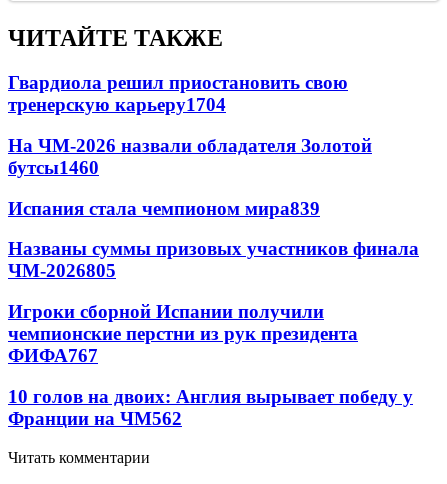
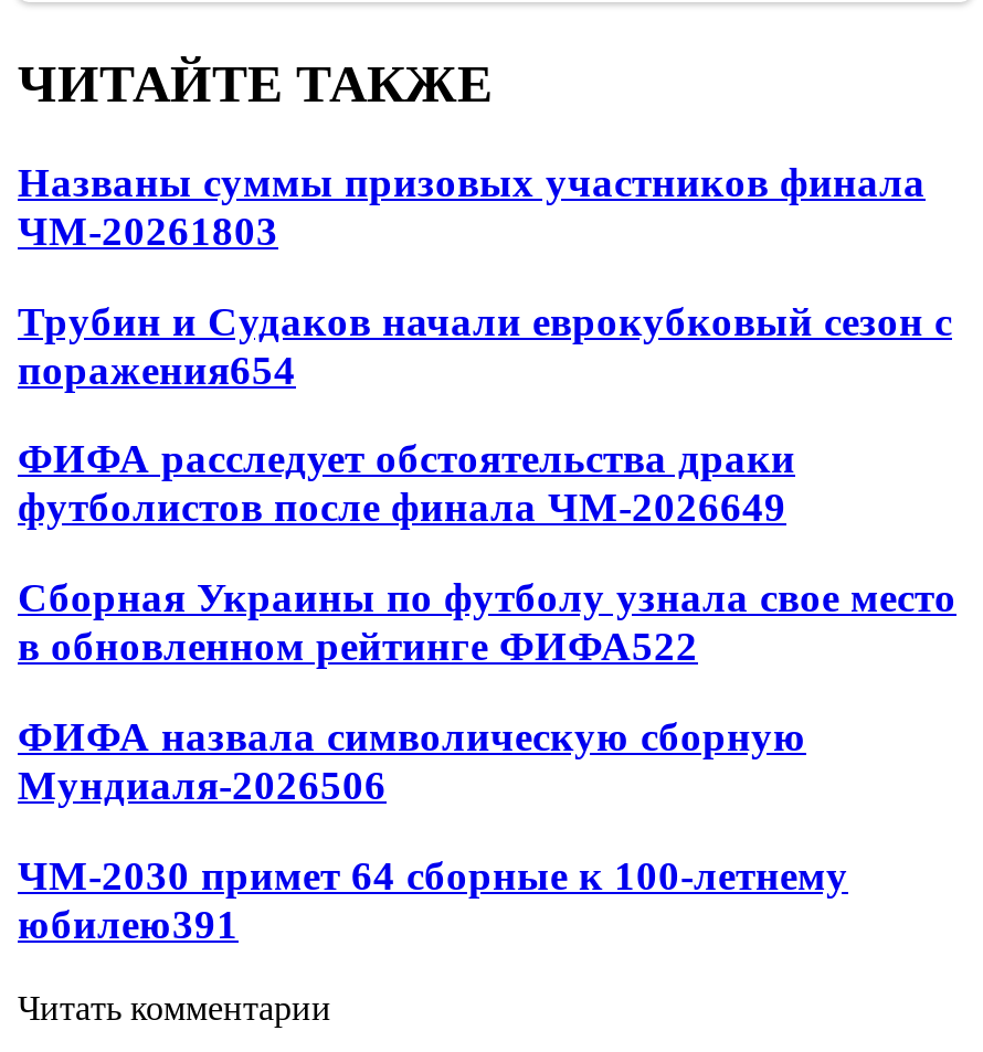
[8,72,372,219] Гвардиола решил приостановить свою | тренерскую карьеру1704 | На ЧМ-2026 назвали обладателя Золотой | бутсы1460 | Испания стала чемпионом мира839 -> none
moved [8,238,419,259] -> [18,159,926,206]: Названы суммы призовых участников финала
[8,260,413,429] ЧМ-2026805 | Игроки сборной Испании получили | чемпионские перстни из рук президента | ФИФА767 | 10 голов на двоих: Англия вырывает победу у | Франции на ЧМ562 -> [18,208,956,947] ЧМ-20261803 | Трубин и Судаков начали еврокубковый сезон с | поражения654 | ФИФА расследует обстоятельства драки | футболистов после финала ЧМ-2026649 | Сборная Украины по футболу узнала свое место | в обновленном рейтинге ФИФА522 | ФИФА назвала символическую сборную | Мундиаля-2026506 | ЧМ-2030 примет 64 сборные к 100-летнему | юбилею391

